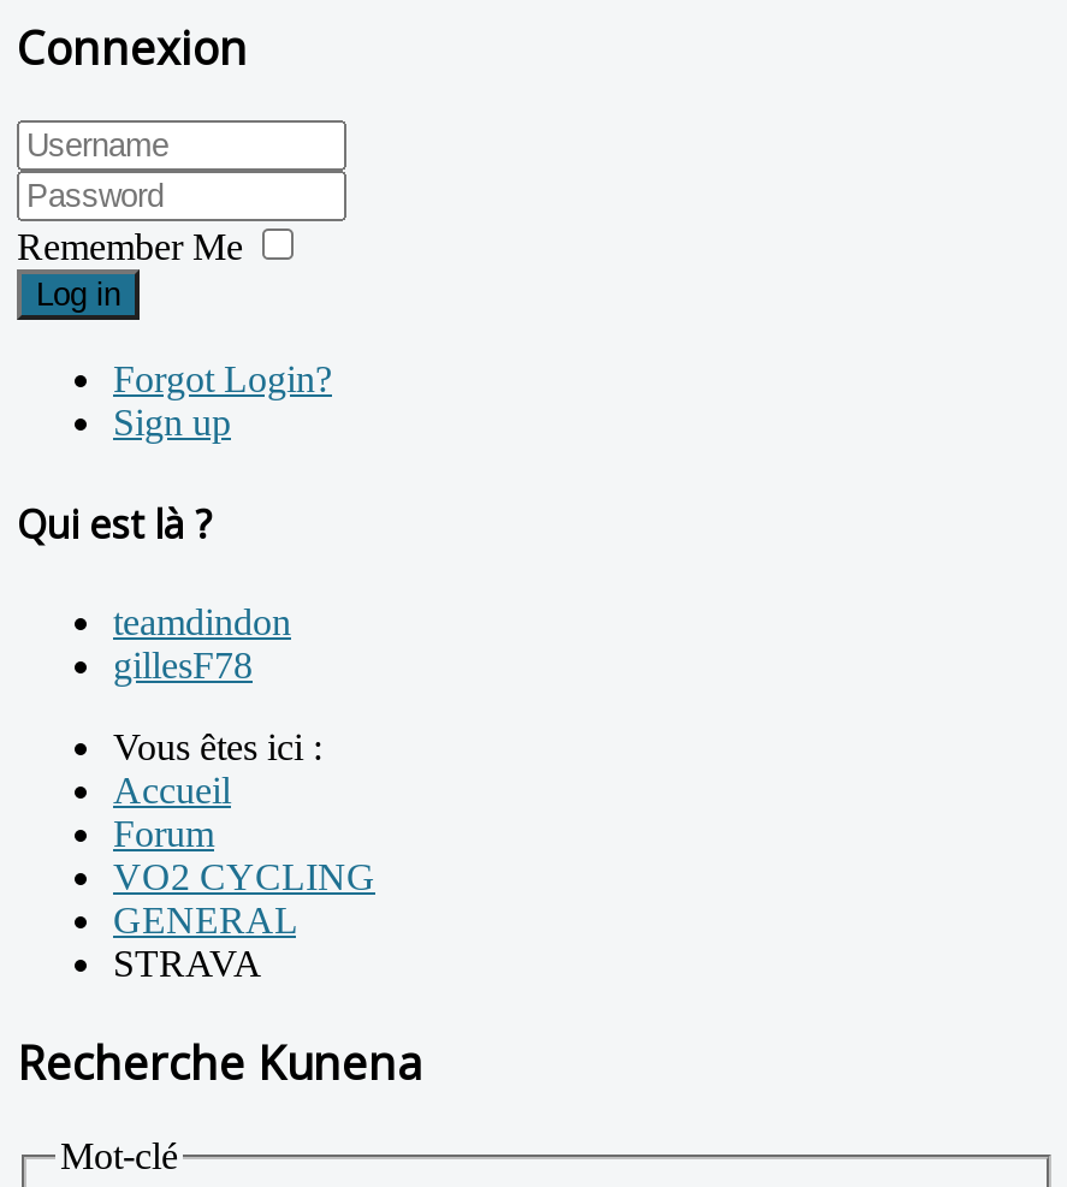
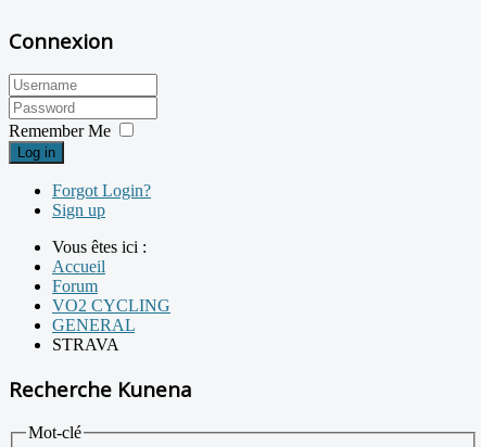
[17,497,291,685] Qui est là ? | teamdindon | gillesF78 -> none

